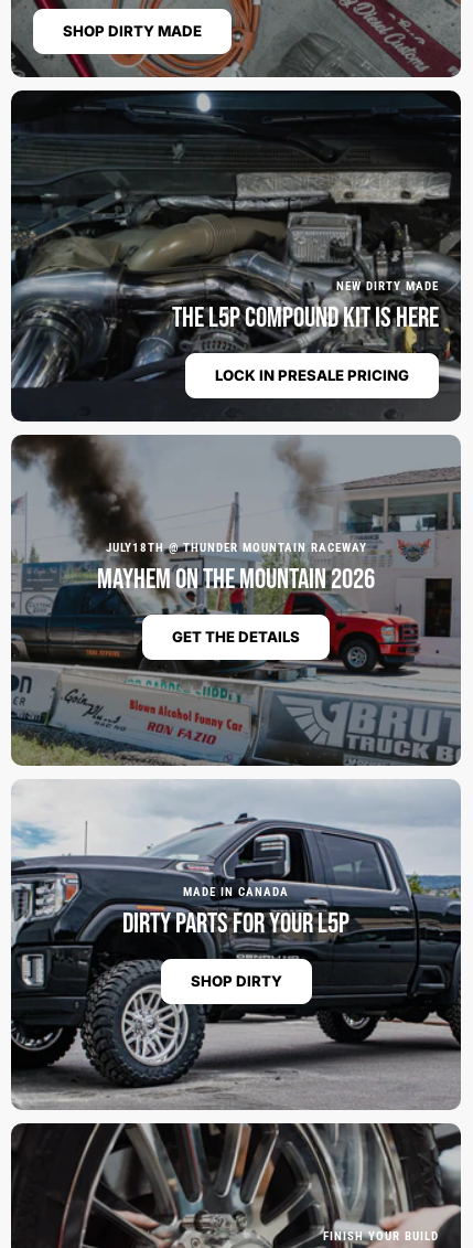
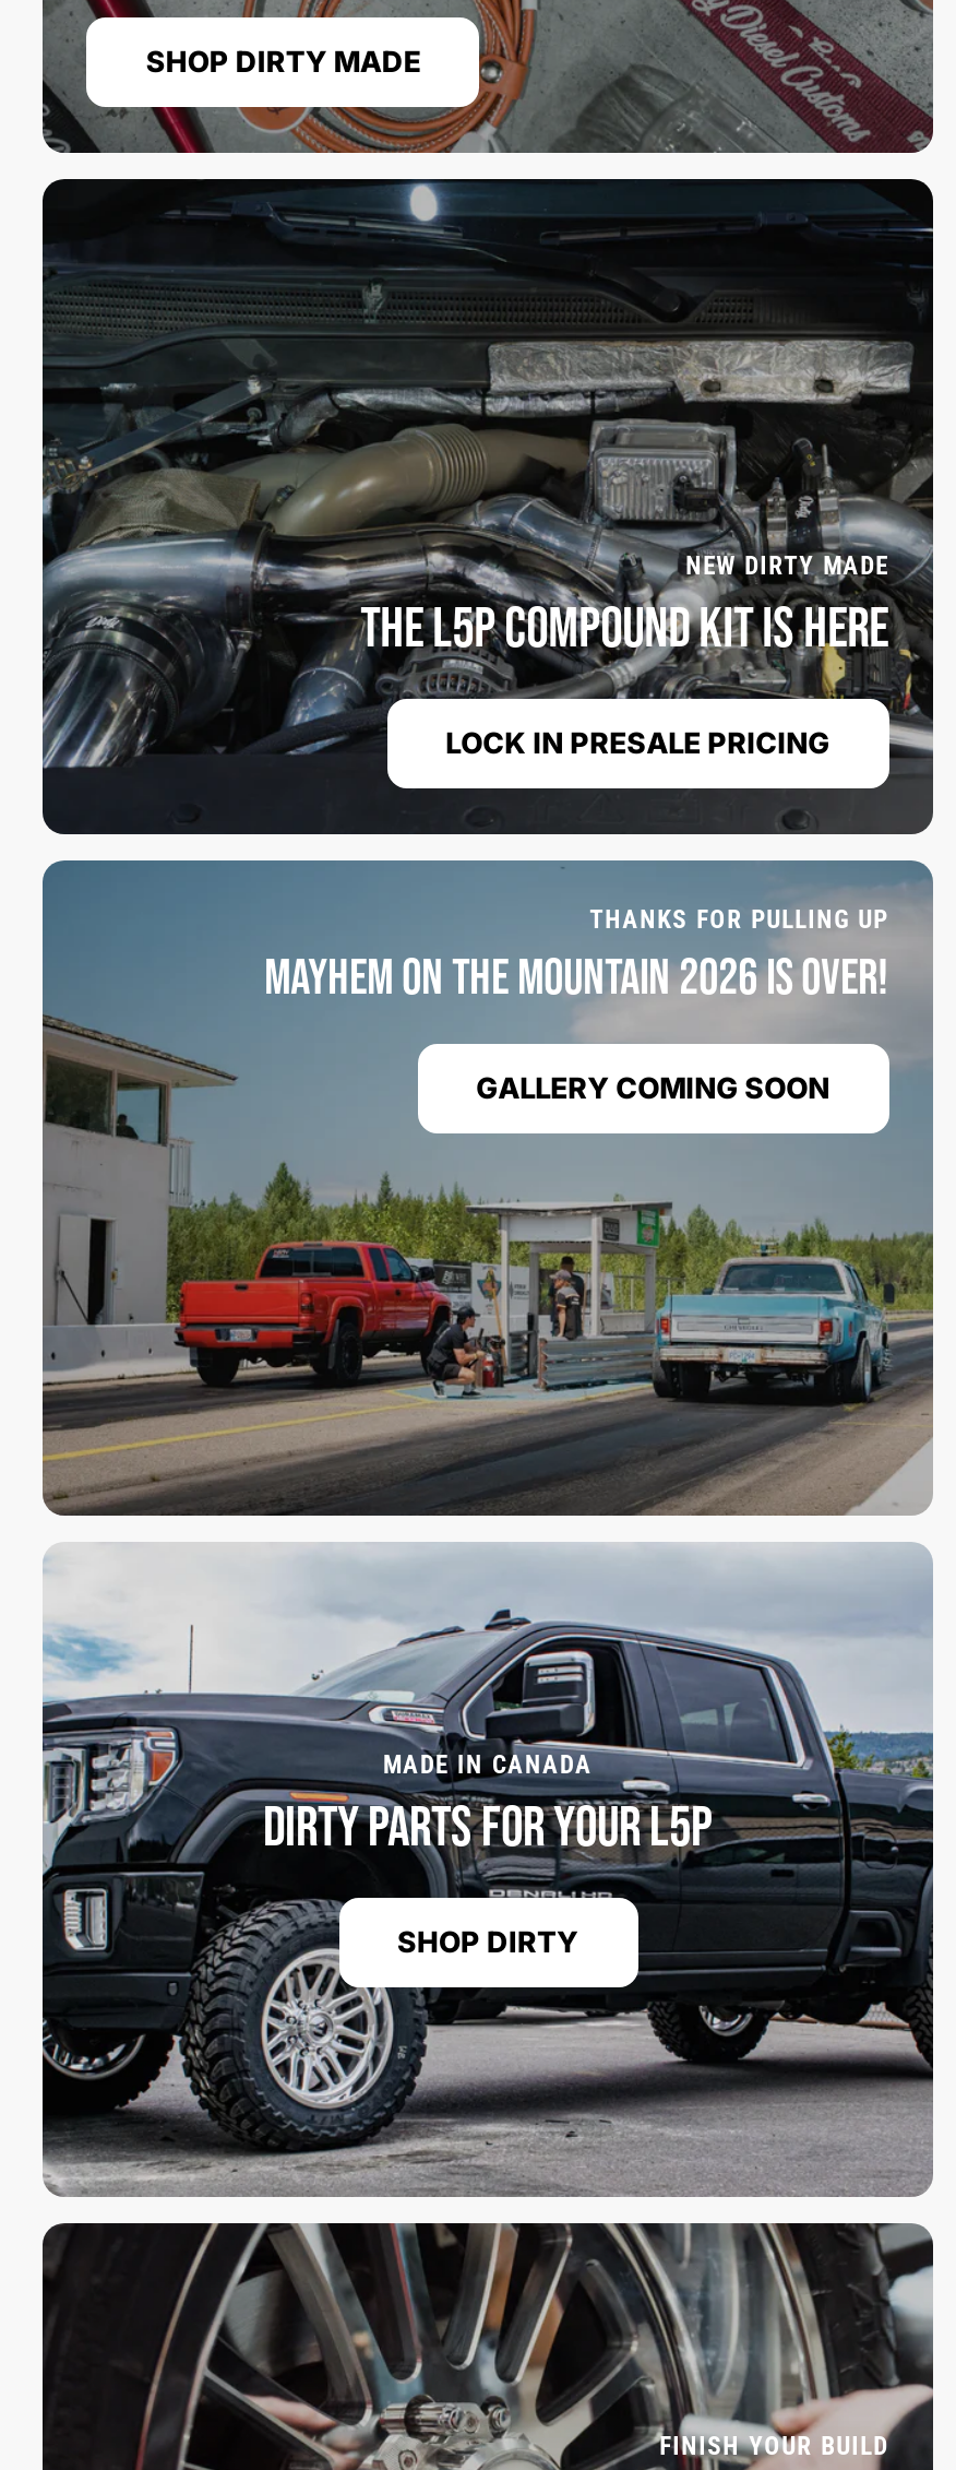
[10,434,461,766] [image] | JULY18TH @ THUNDER MOUNTAIN RACEWAY | MAYHEM ON THE MOUNTAIN 2026 -> [43,858,933,1516] [image] | THANKS FOR PULLING UP | MAYHEM ON THE MOUNTAIN 2026 IS OVER!
[172,628,300,646] GET THE DETAILS -> [476,1070,830,1105] GALLERY COMING SOON

